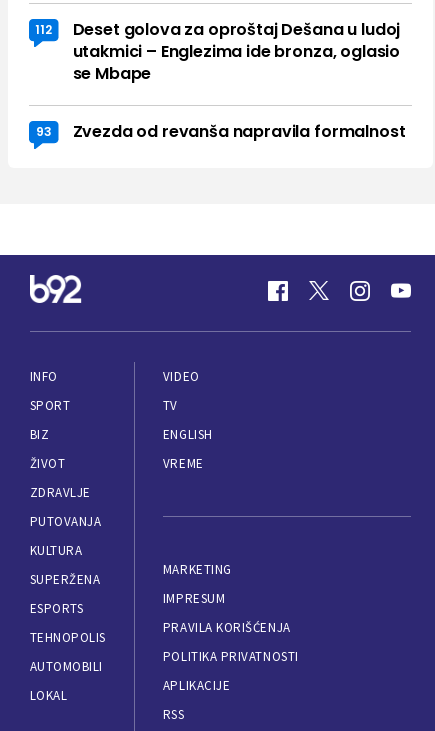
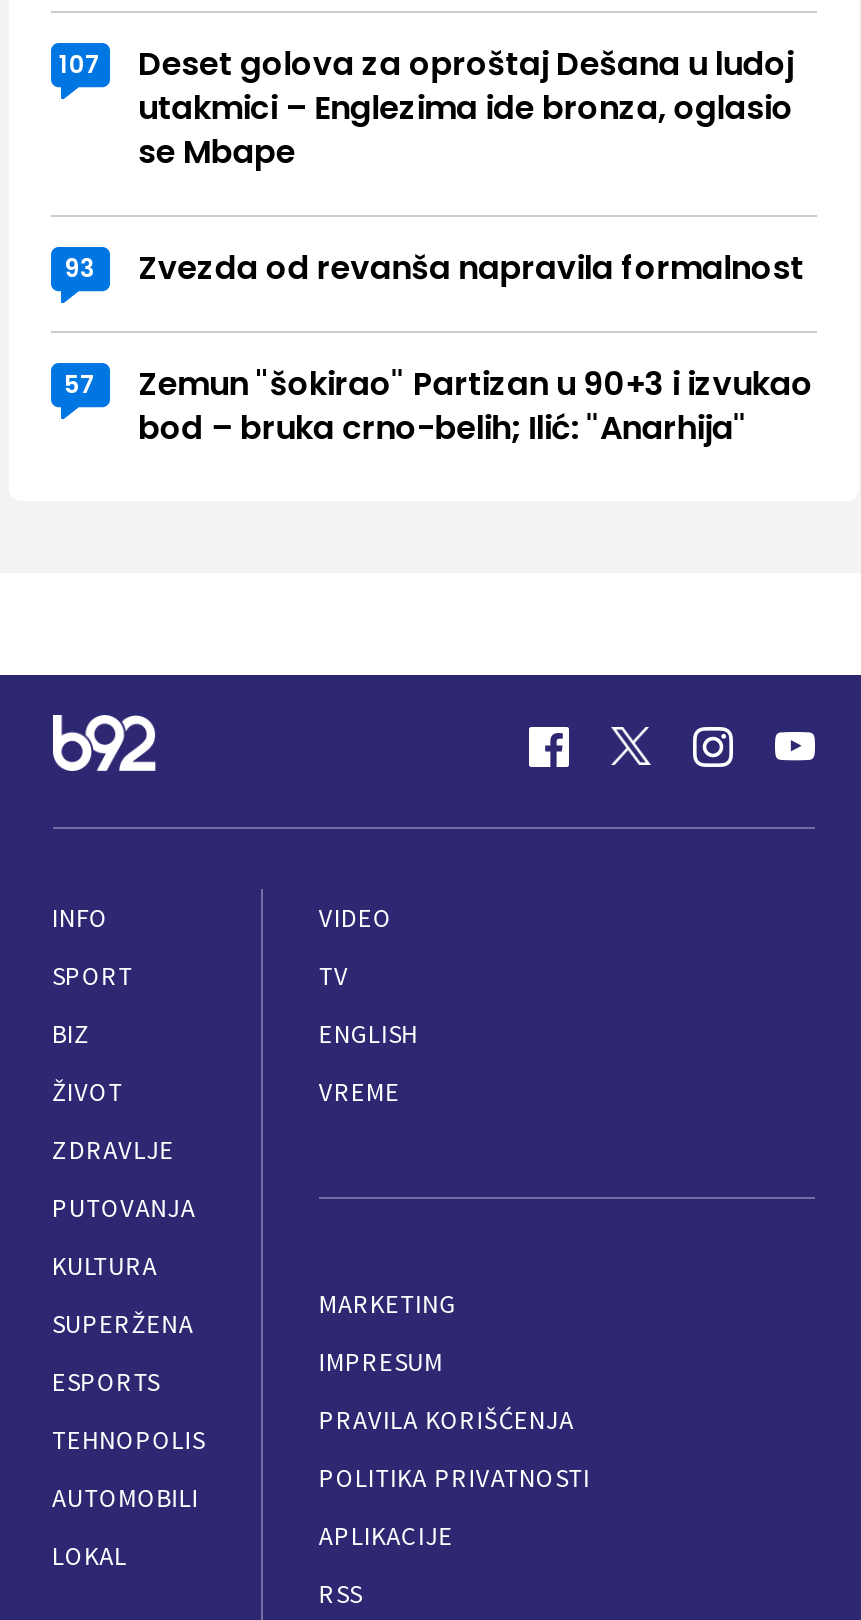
[35,18,400,41] 112 Deset golova za oproštaj Dešana u ludoj -> [59,41,794,87] 107 Deset golova za oproštaj Dešana u ludoj
none -> [64,361,813,451] 57 | Zemun "šokirao" Partizan u 90+3 i izvukao | bod – bruka crno-belih; Ilić: "Anarhija"

